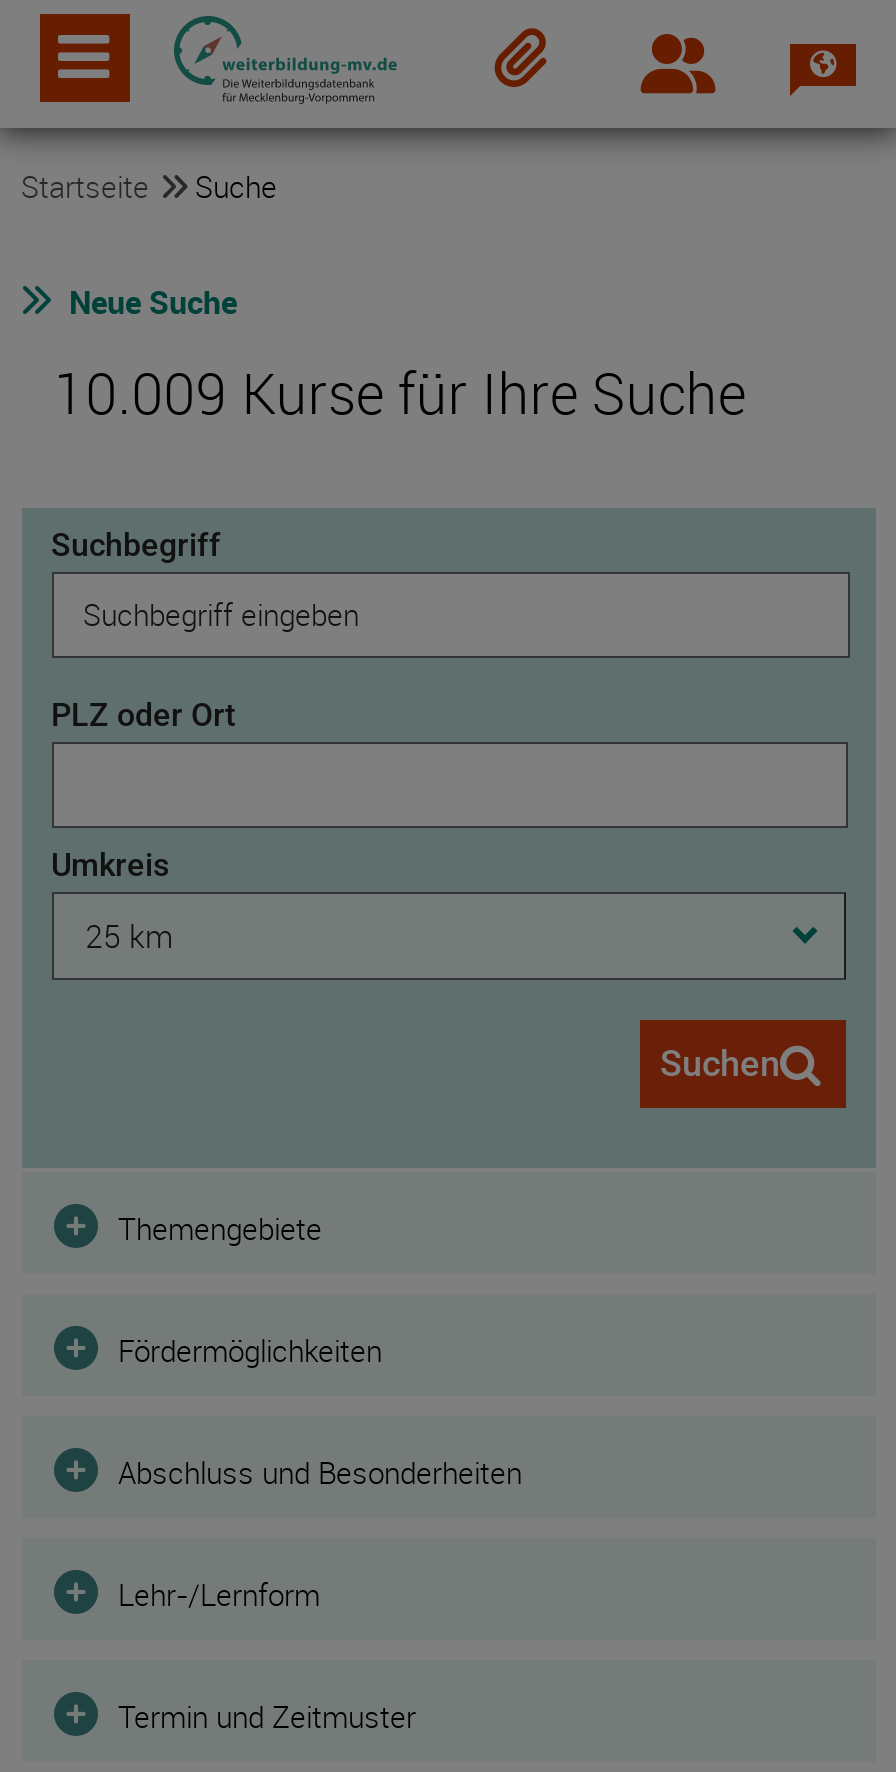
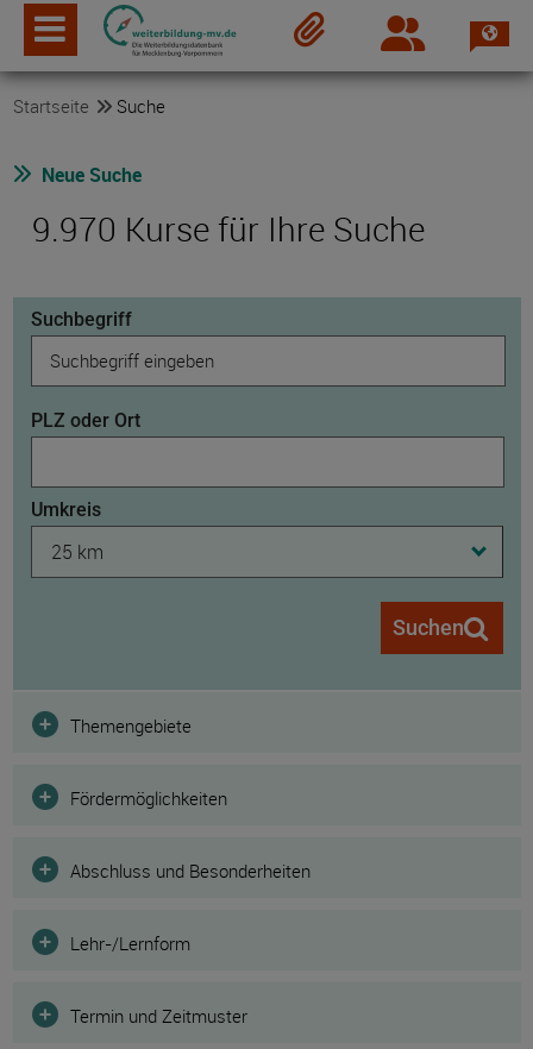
[54,356,746,430] 10.009 Kurse für Ihre Suche -> [32,207,424,251] 9.970 Kurse für Ihre Suche

